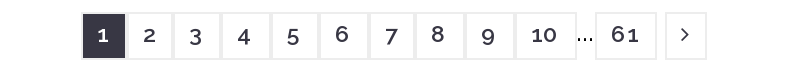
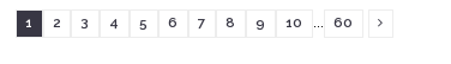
[611,19,639,47] 61 -> [333,14,353,30] 60

